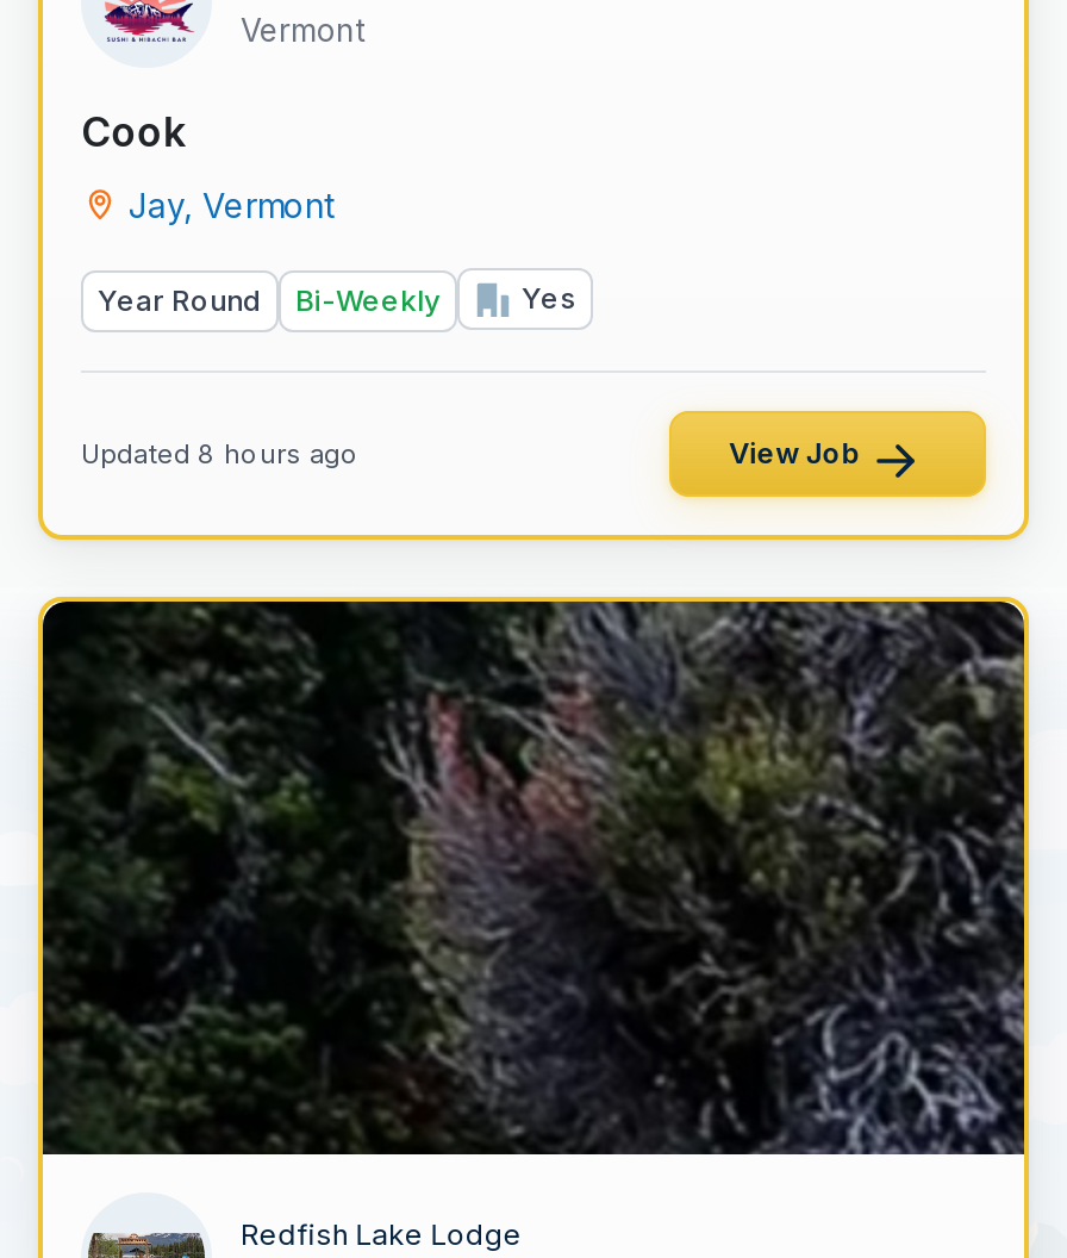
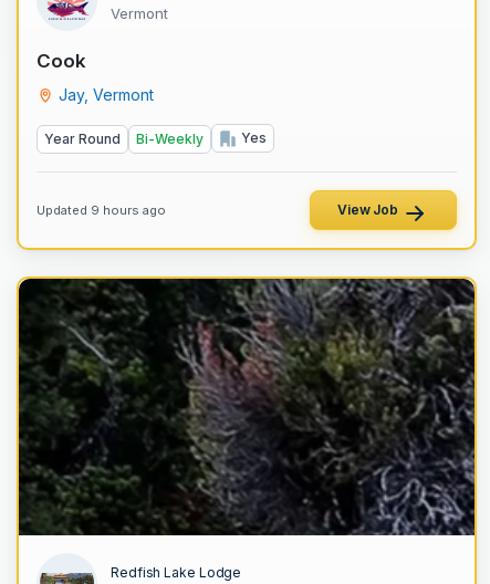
[81,437,360,470] Updated 8 hours ago -> [37,203,166,218] Updated 9 hours ago

